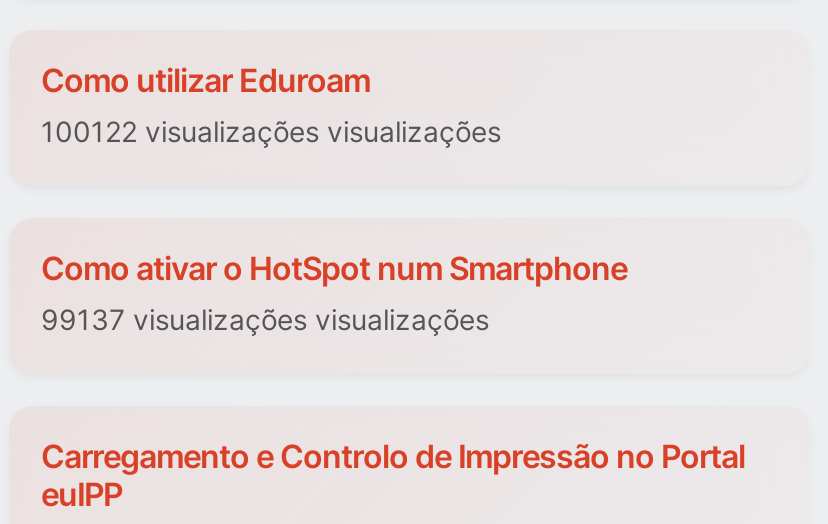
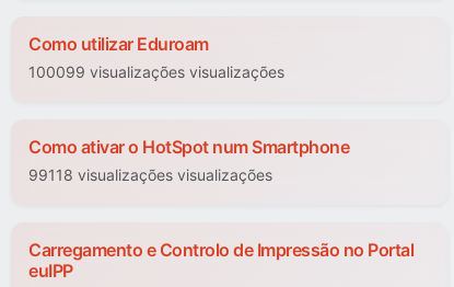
[41,115,501,149] 100122 visualizações visualizações -> [28,63,284,82] 100099 visualizações visualizações
[41,303,489,337] 99137 visualizações visualizações -> [28,166,272,185] 99118 visualizações visualizações

